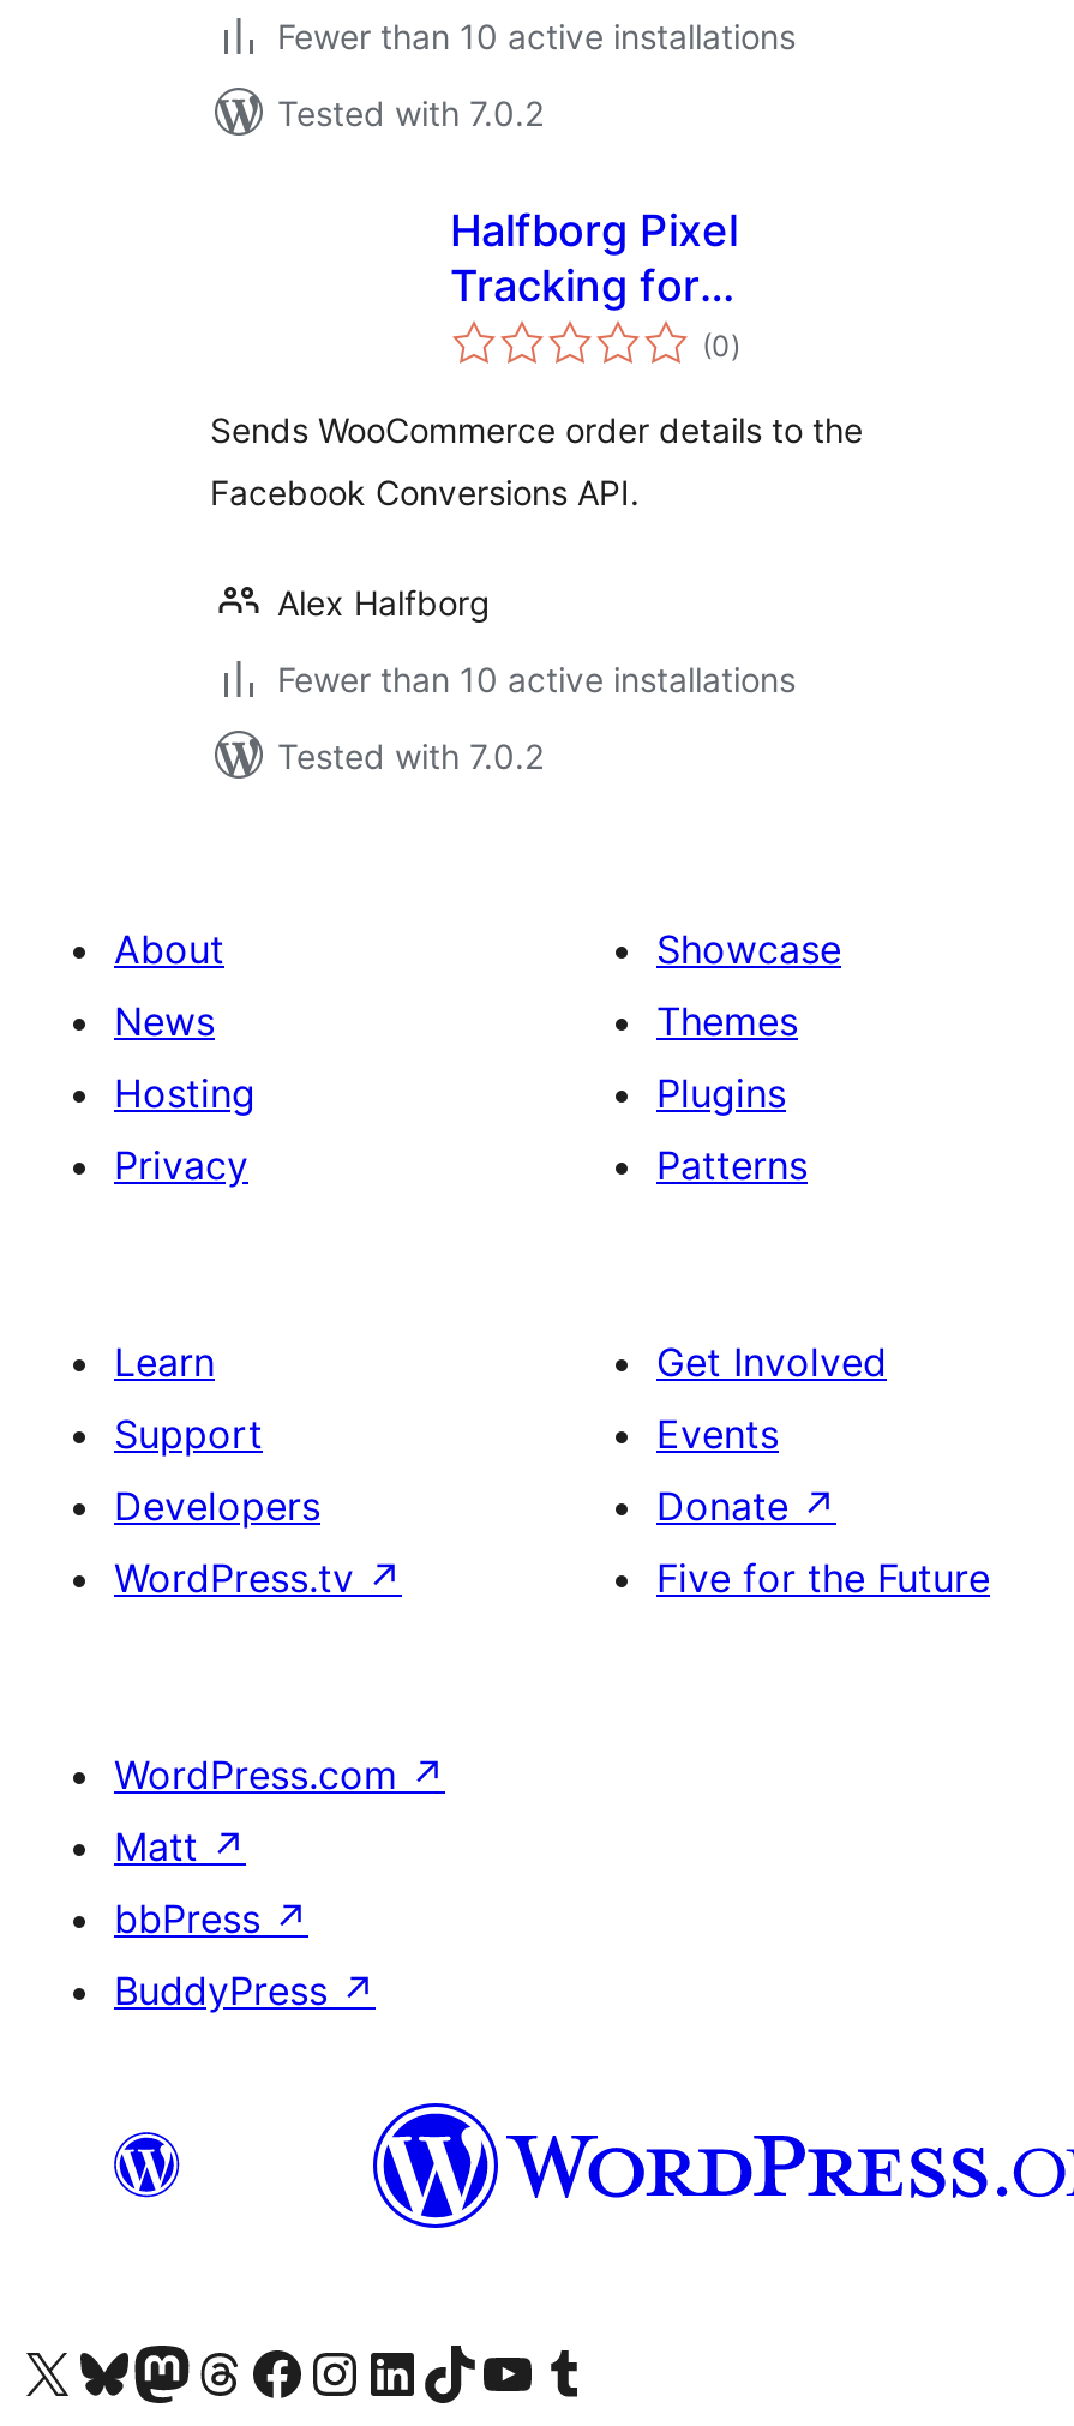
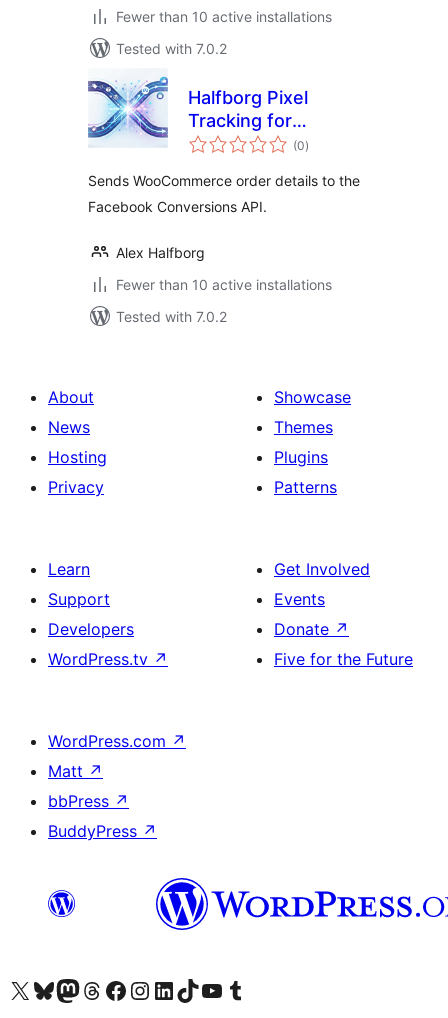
none -> [87,75,169,148] [image]

